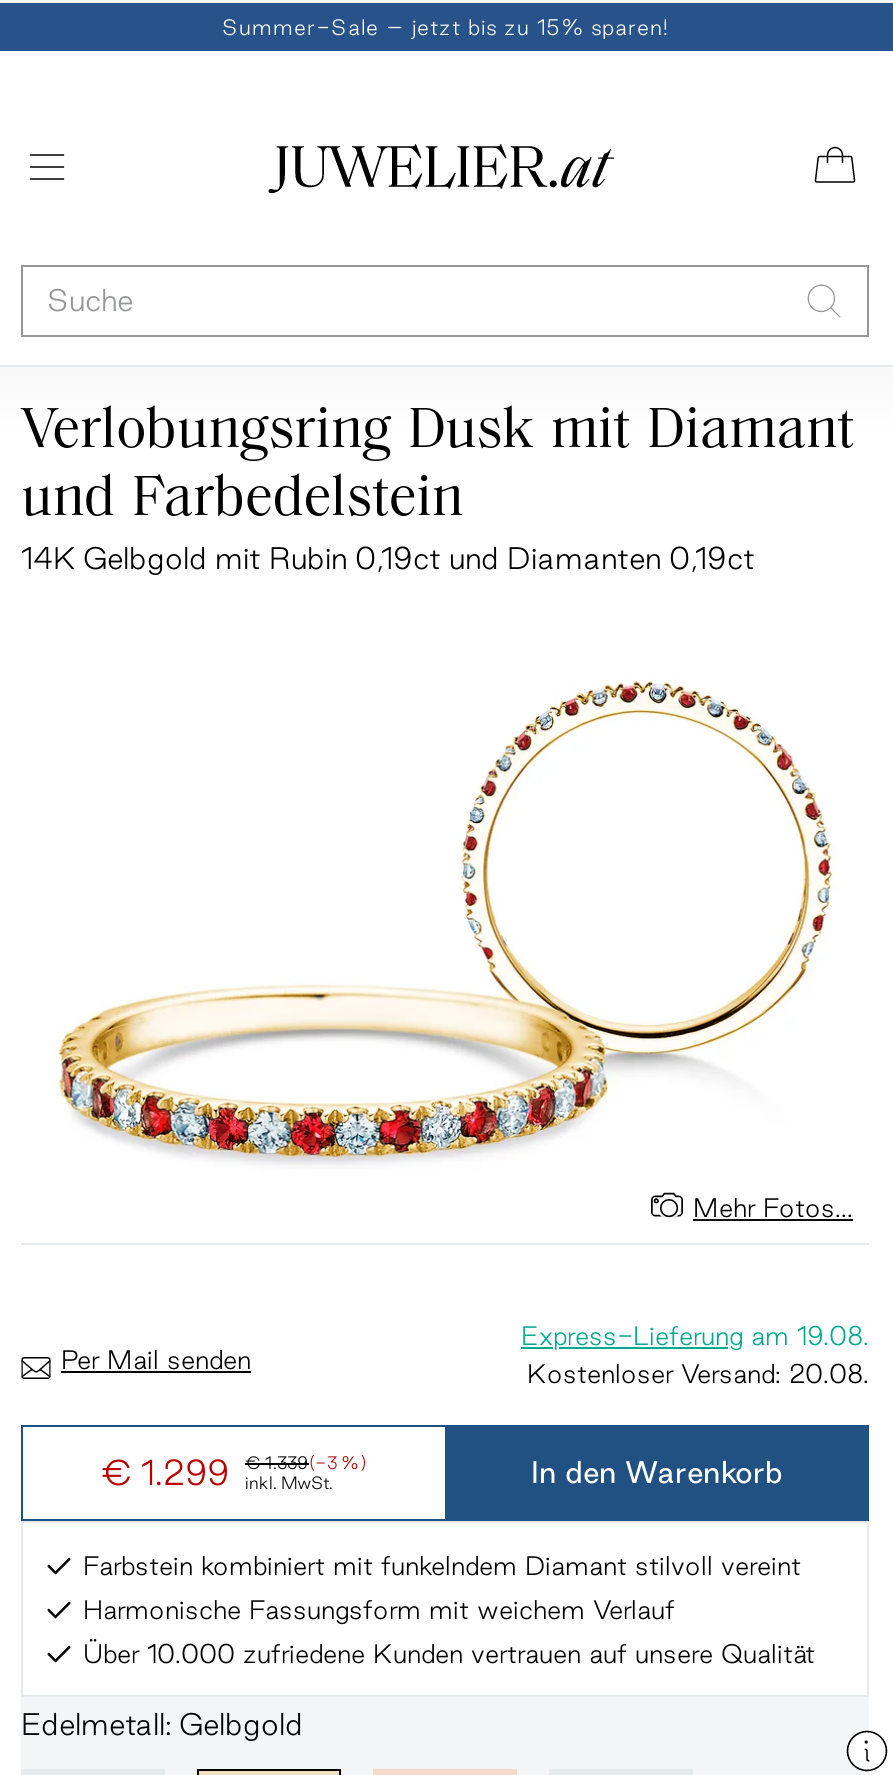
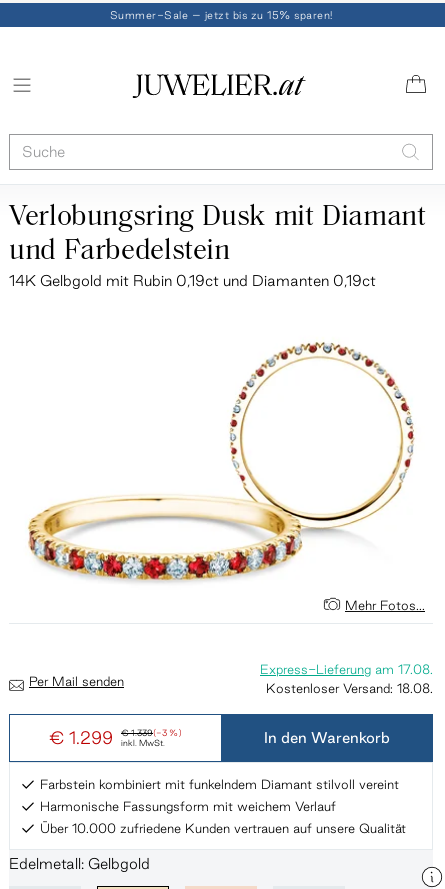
[521,1321,869,1349] Express-Lieferung am 19.08. -> [260,662,433,676] Express-Lieferung am 17.08.
[527,1359,869,1387] Kostenloser Versand: 20.08. -> [266,681,433,695] Kostenloser Versand: 18.08.

